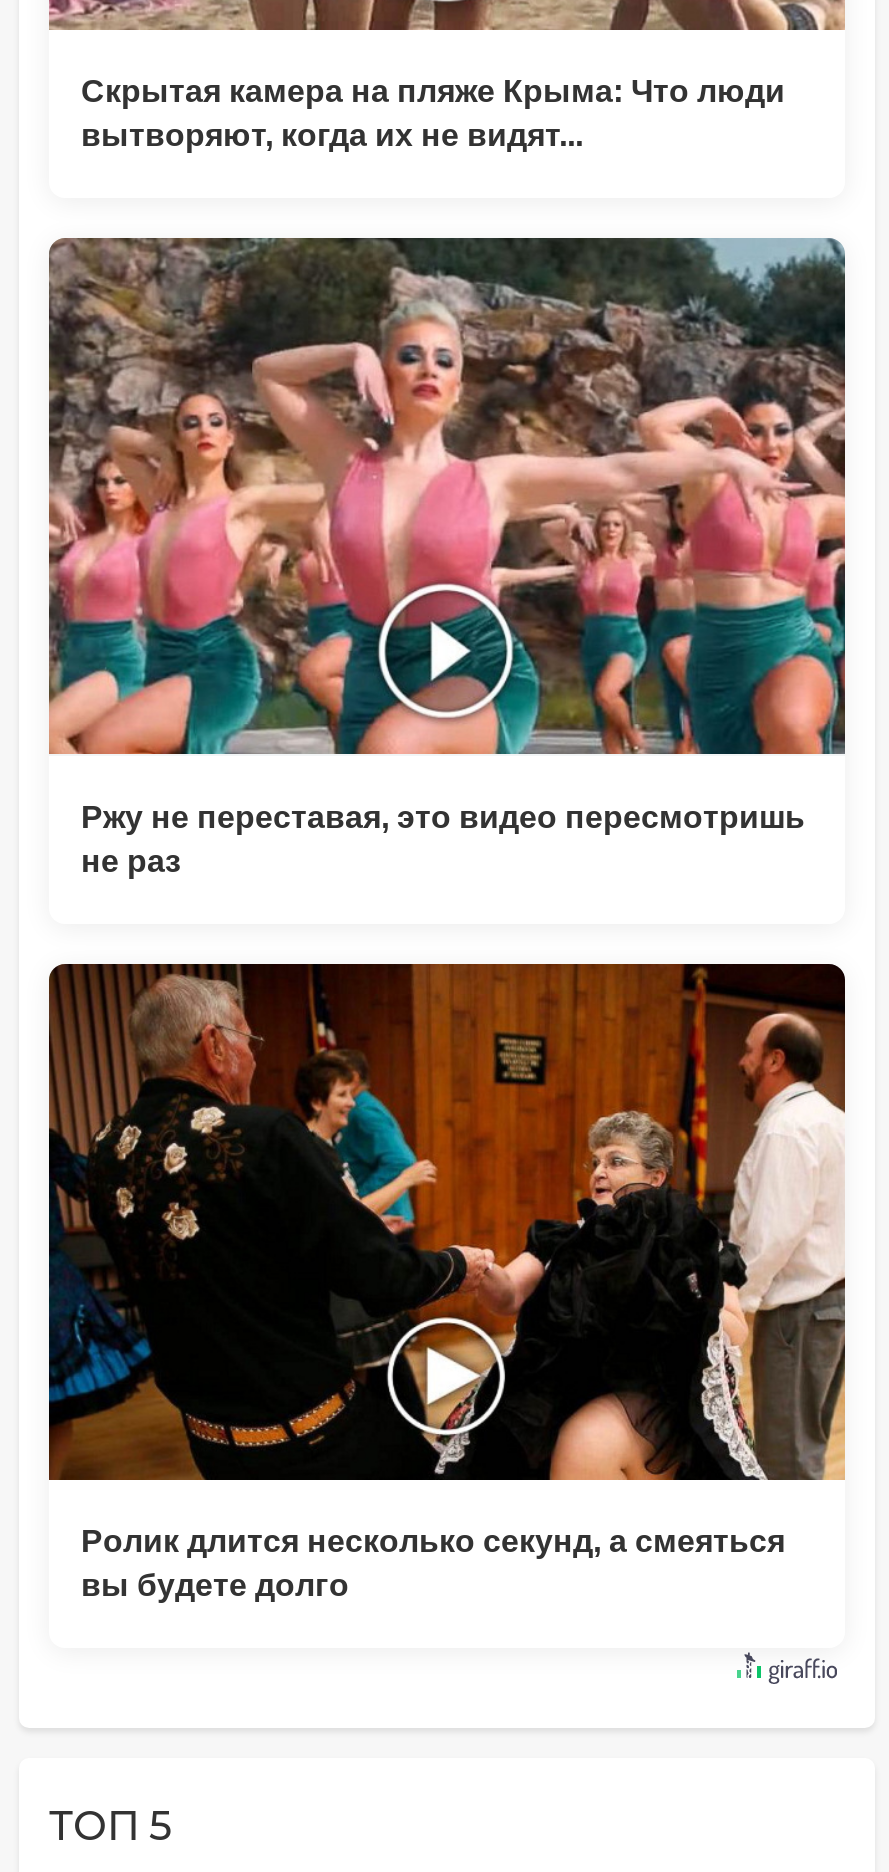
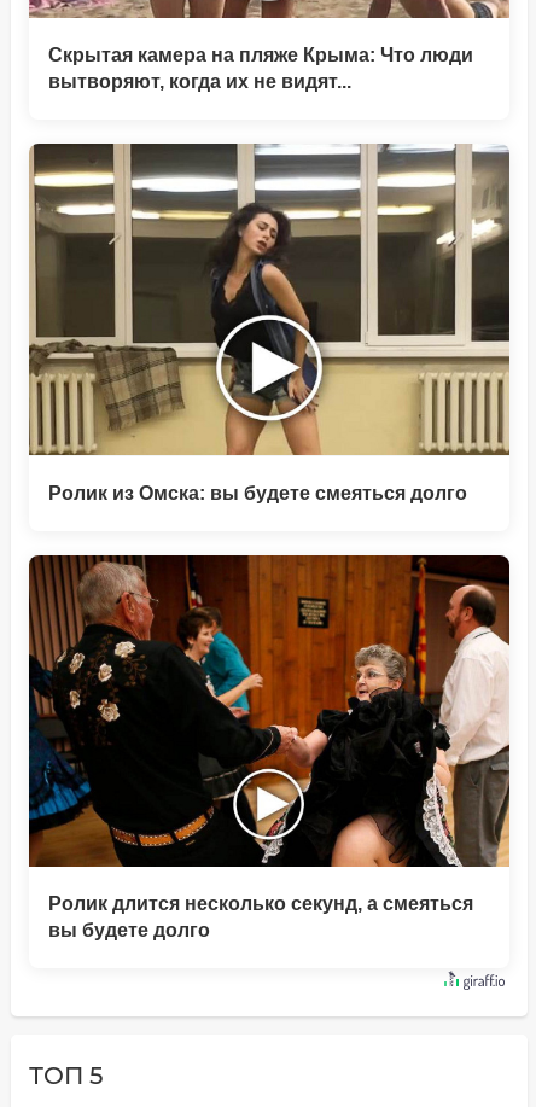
[49,236,847,877] [image] | Ржу не переставая, это видео пересмотришь | не раз -> [29,144,511,503] [image] | Ролик из Омска: вы будете смеяться долго

